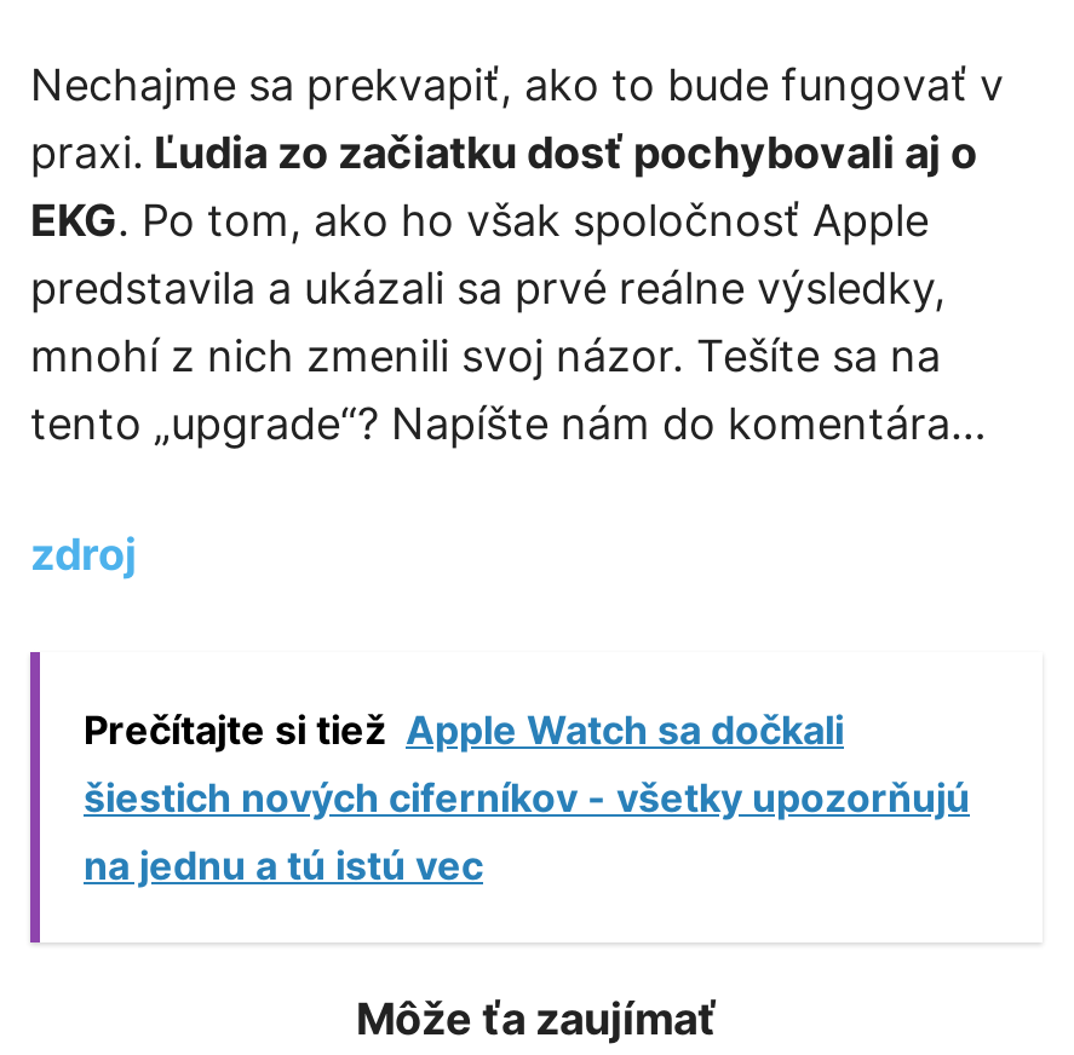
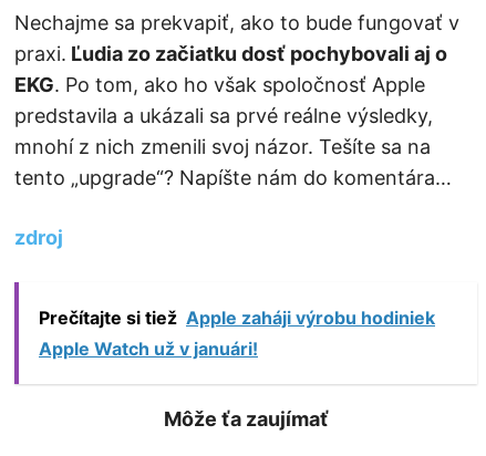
[84,704,970,888] Prečítajte si tiež Apple Watch sa dočkali | šiestich nových ciferníkov - všetky upozorňujú | na jednu a tú istú vec -> [39,307,435,360] Prečítajte si tiež Apple zaháji výrobu hodiniek | Apple Watch už v januári!

